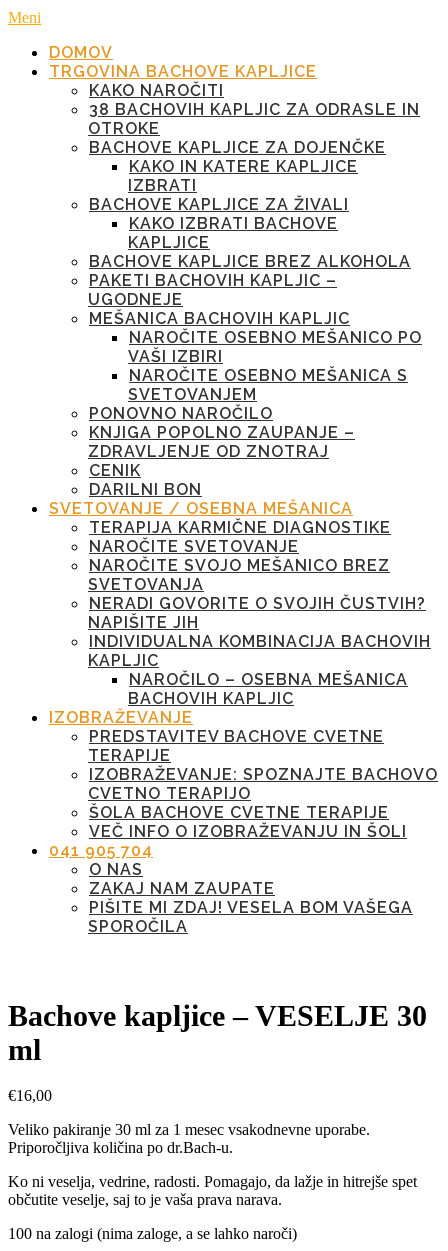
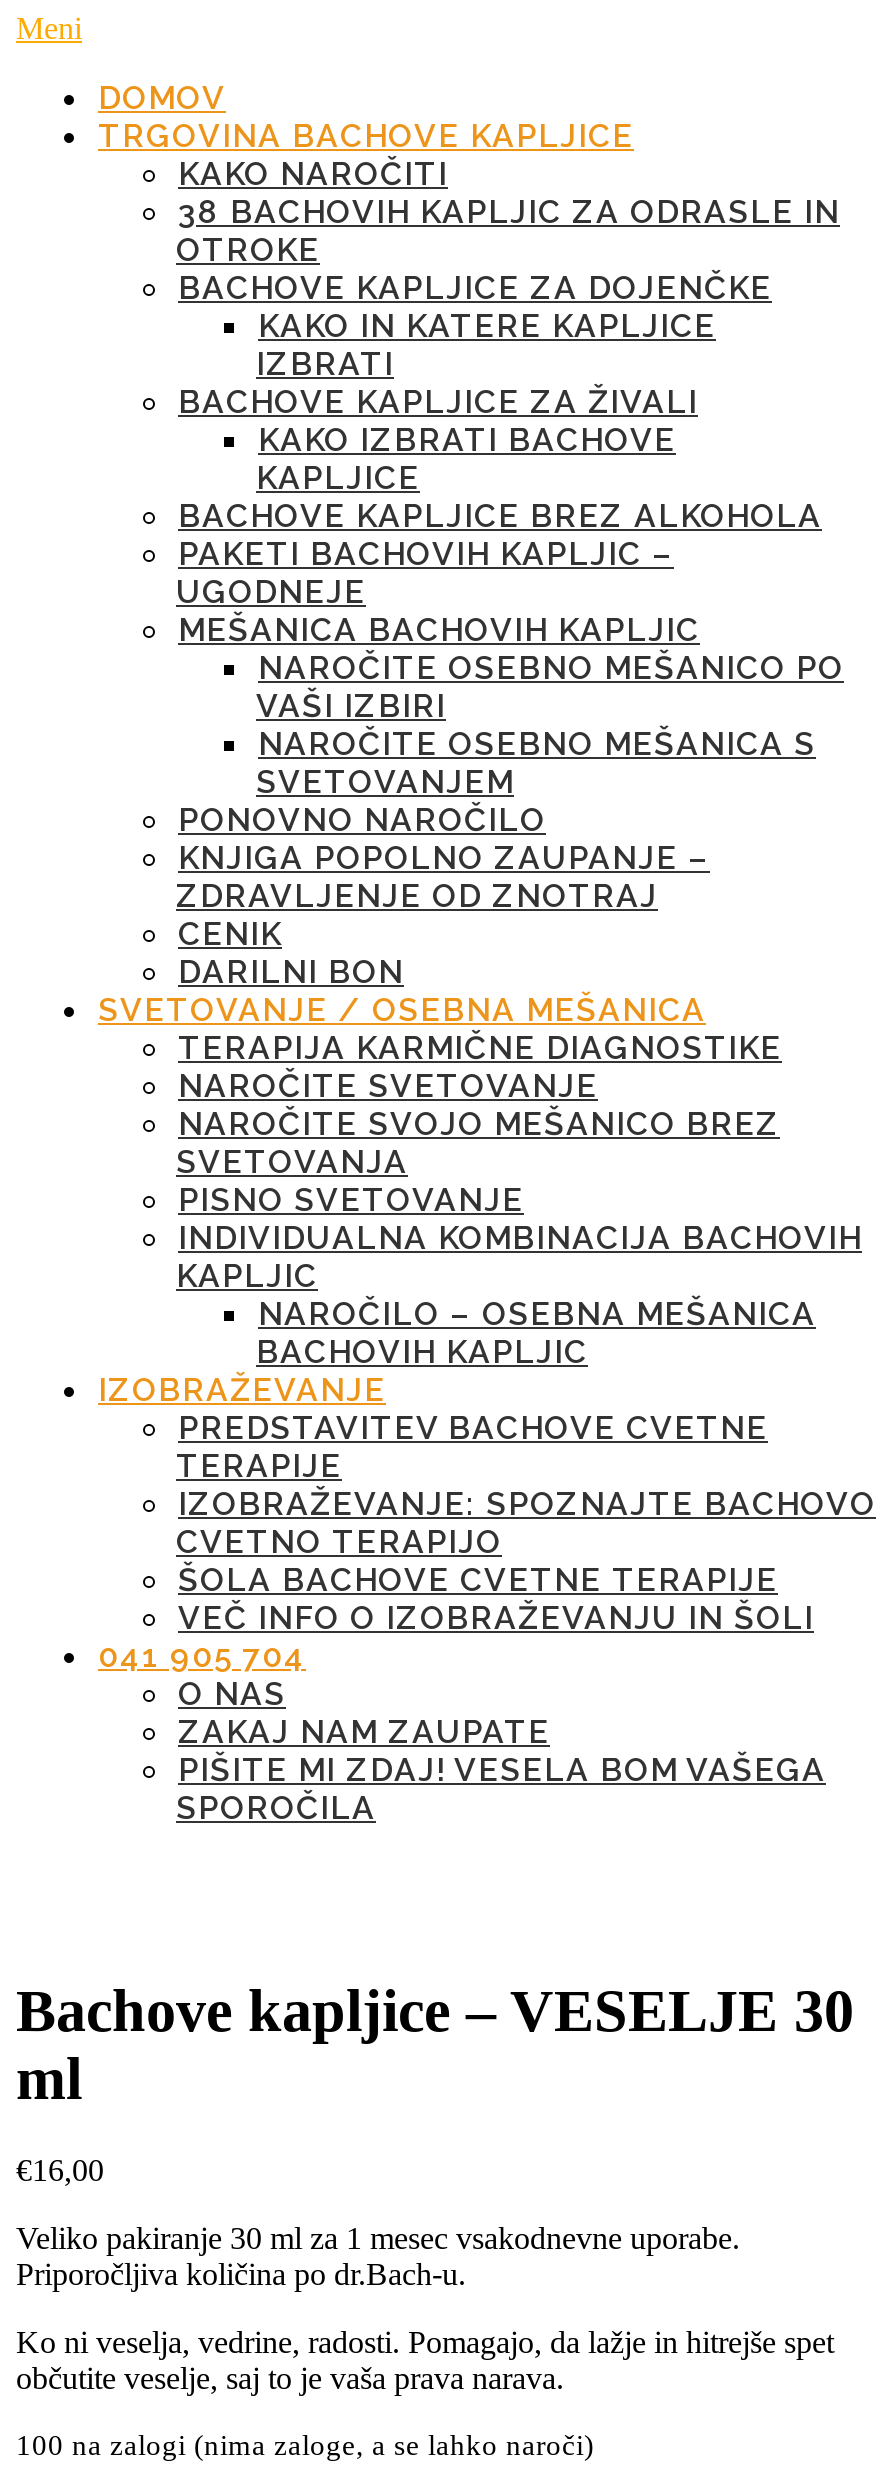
[88,594,426,632] NERADI GOVORITE O SVOJIH ČUSTVIH? | NAPIŠITE JIH -> [178,1181,524,1219] PISNO SVETOVANJE

